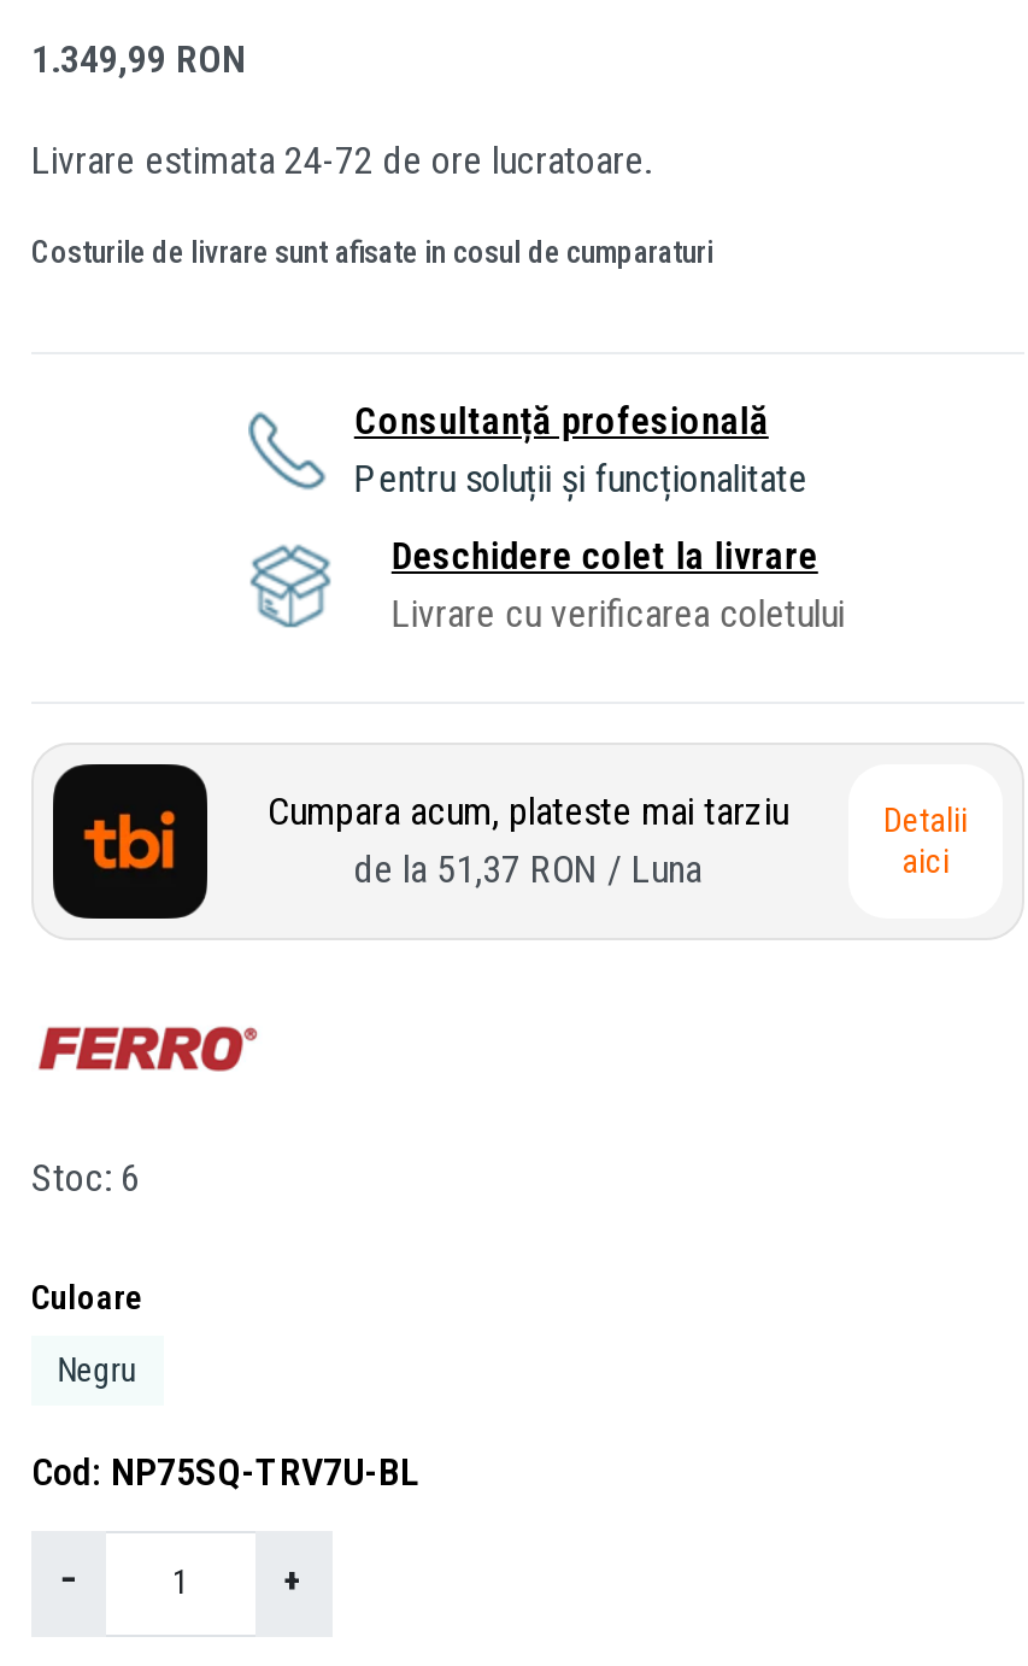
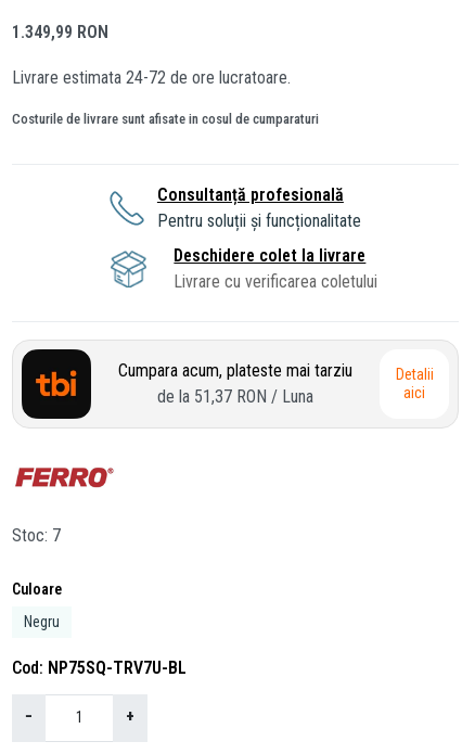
[31,1154,140,1199] Stoc 6 -> [12,525,61,545] Stoc 7

